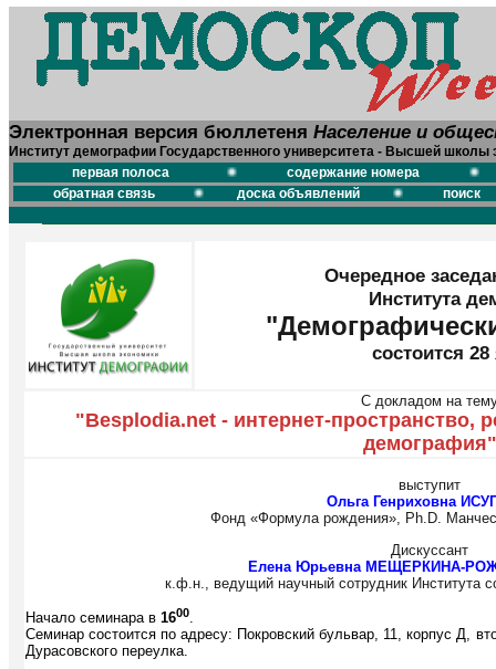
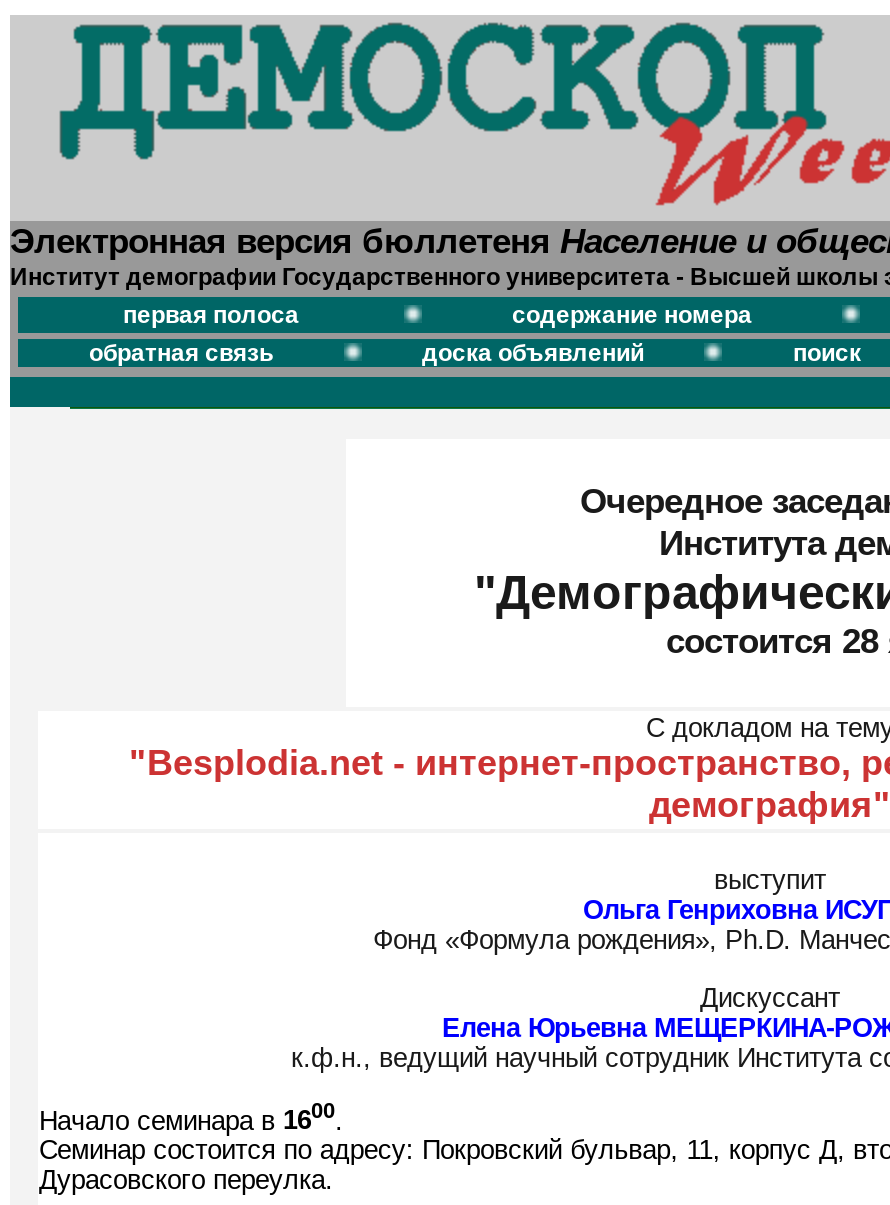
[28,259,188,375] [image] -> none

